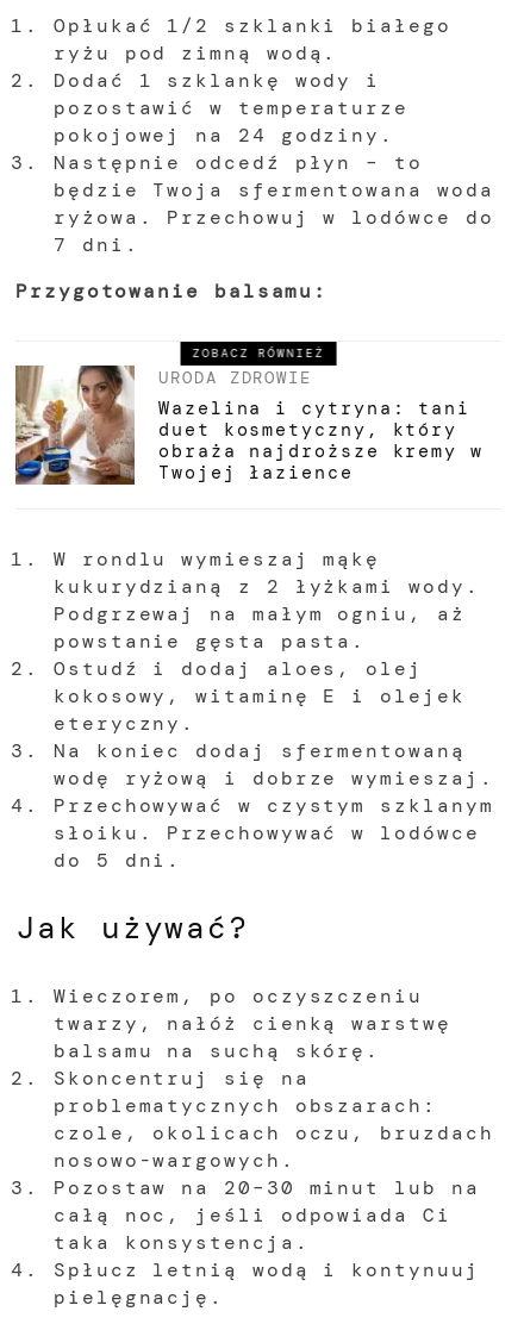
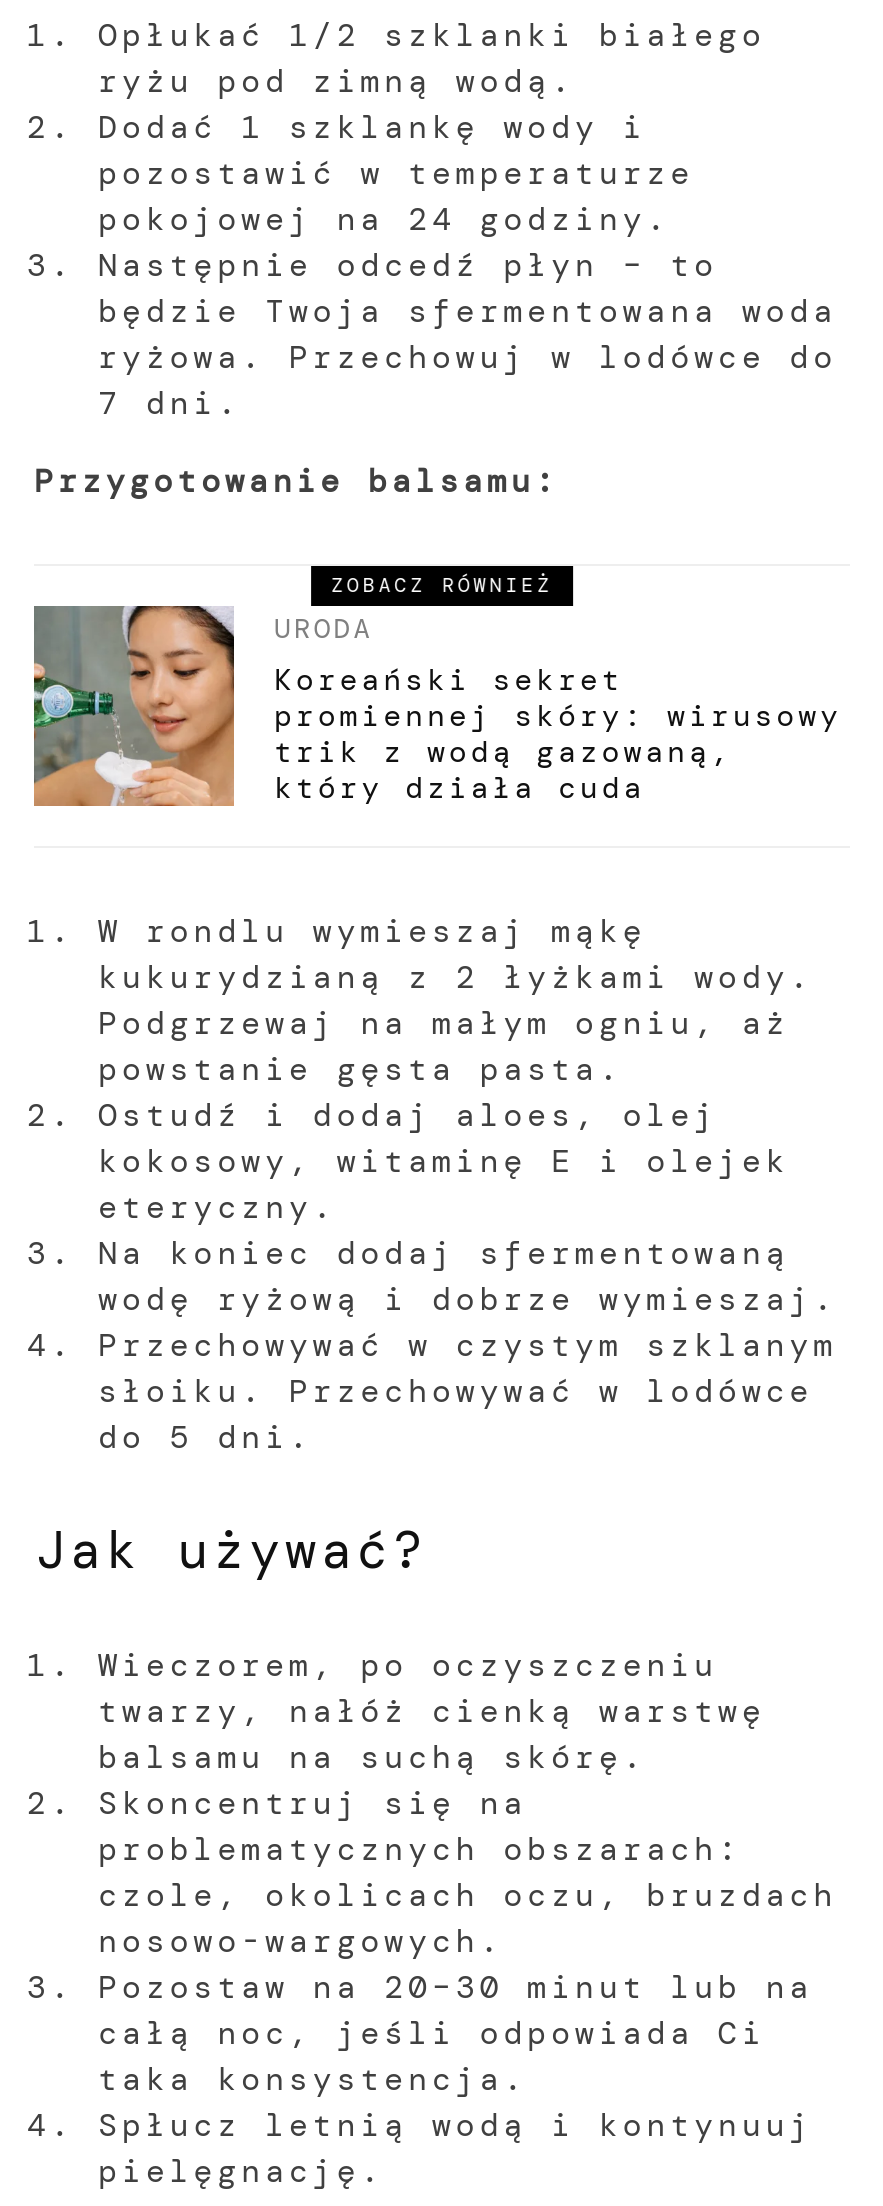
[14,364,484,486] [image] | URODA ZDROWIE | Wazelina i cytryna: tani | duet kosmetyczny, który | obraża najdroższe kremy w | Twojej łazience -> [32,604,842,808] [image] | URODA | Koreański sekret | promiennej skóry: wirusowy | trik z wodą gazowaną, | który działa cuda

